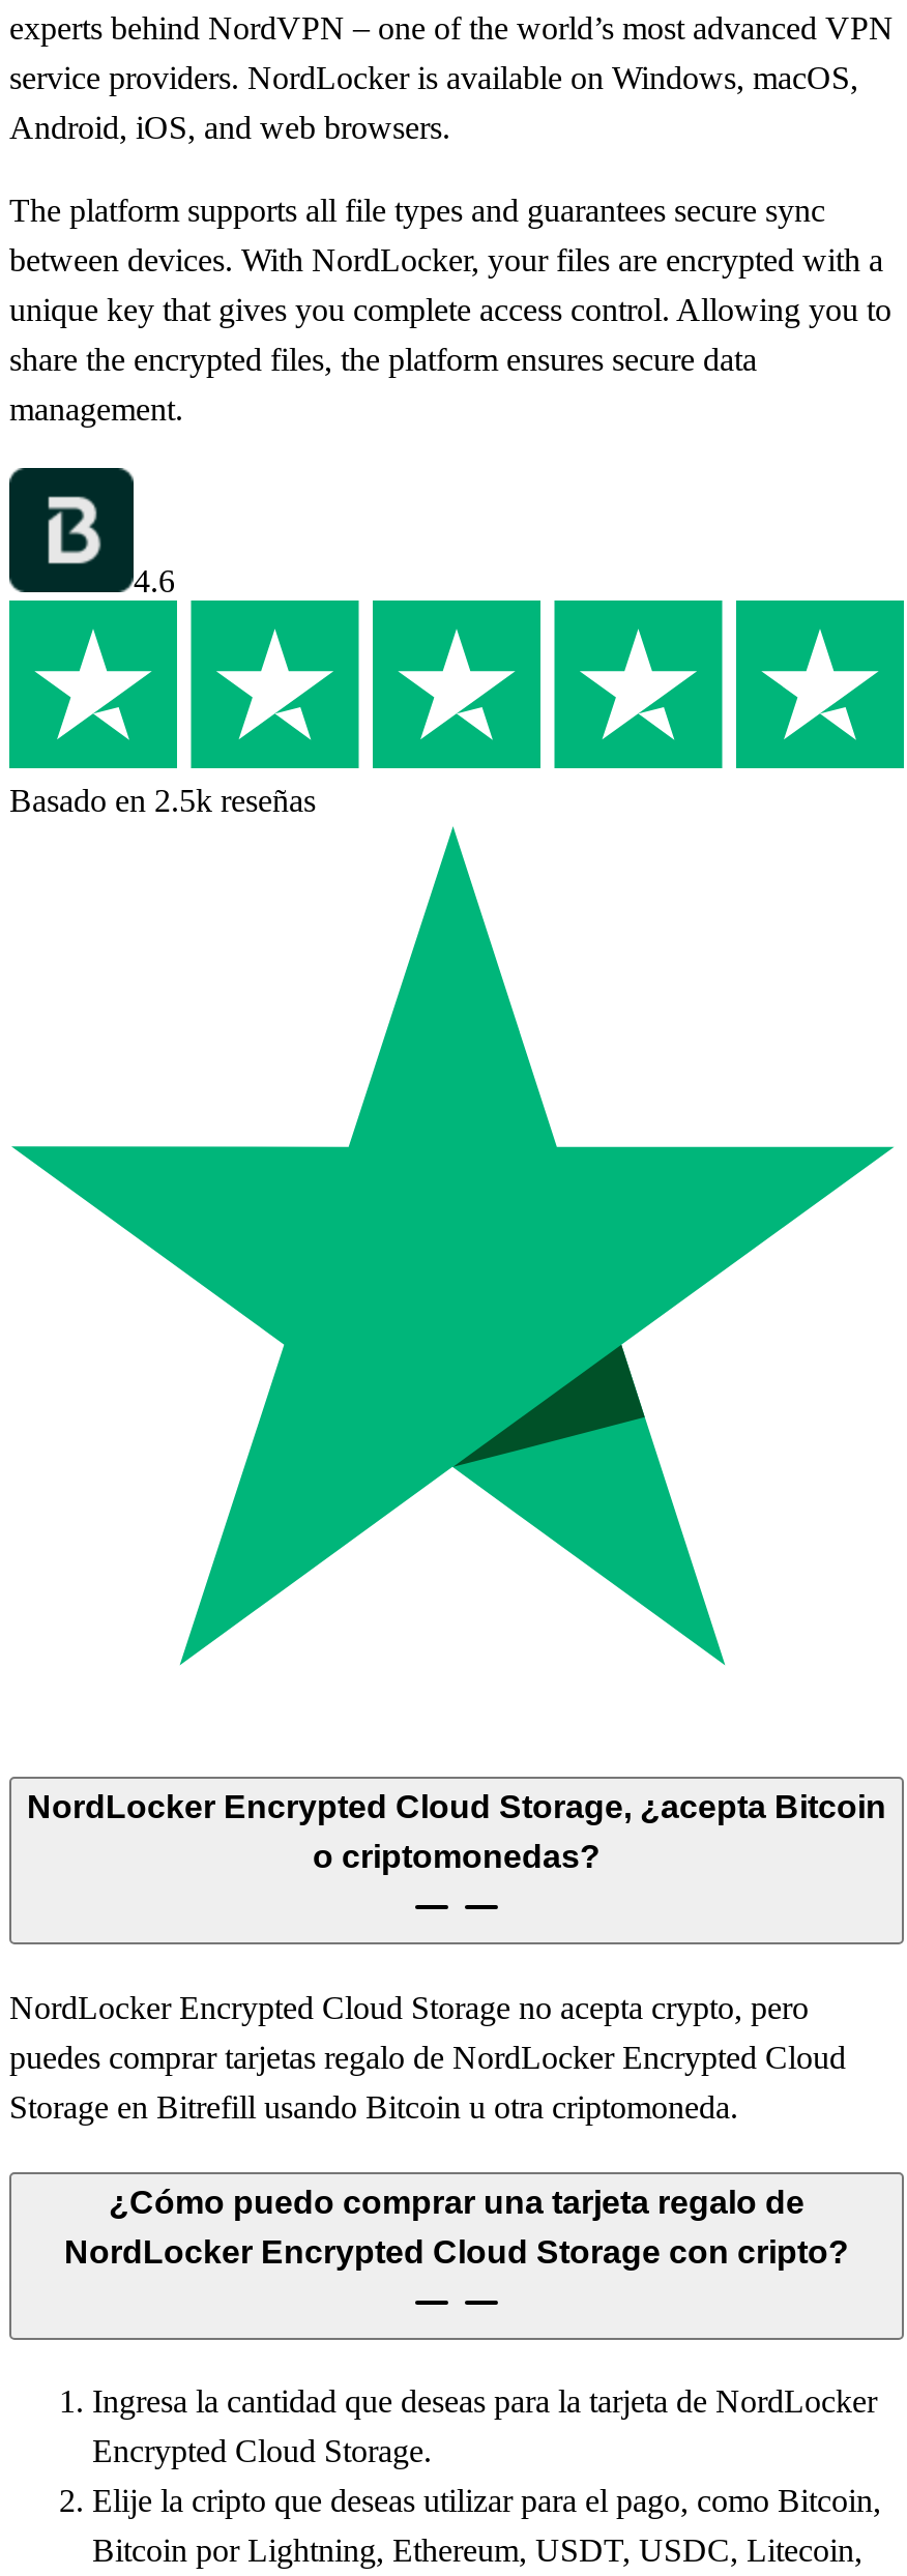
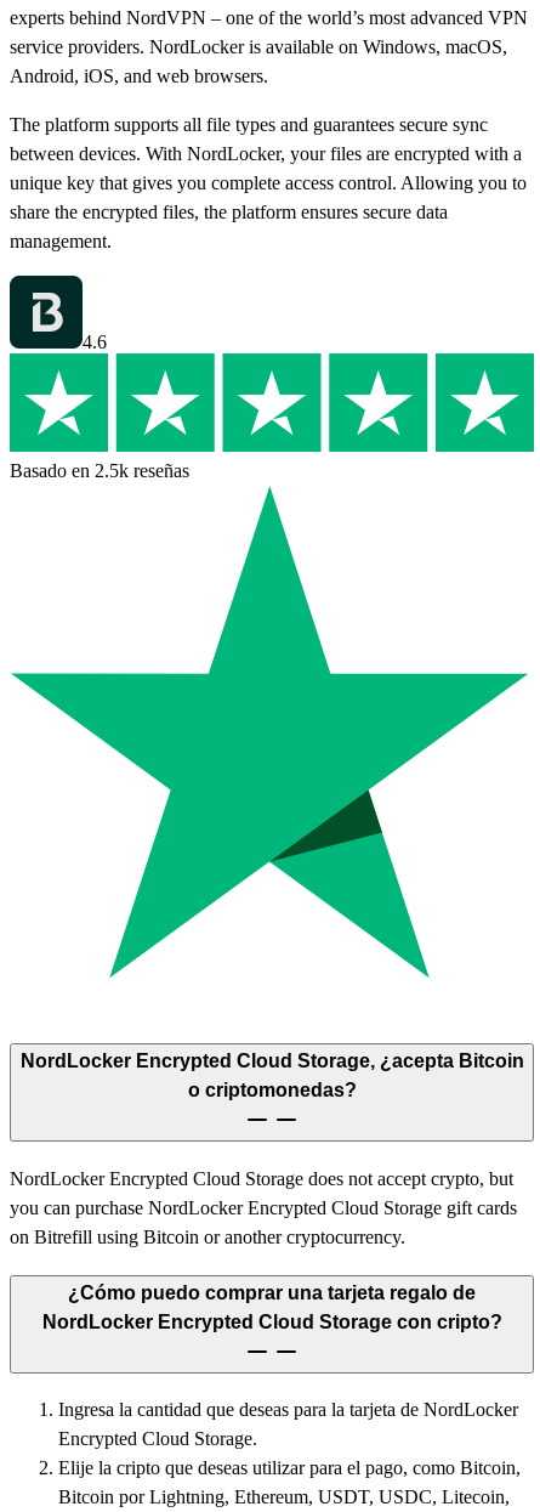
[9,1990,846,2125] NordLocker Encrypted Cloud Storage no acepta crypto, pero | puedes comprar tarjetas regalo de NordLocker Encrypted Cloud | Storage en Bitrefill usando Bitcoin u otra criptomoneda. -> [10,1168,517,1247] NordLocker Encrypted Cloud Storage does not accept crypto, but | you can purchase NordLocker Encrypted Cloud Storage gift cards | on Bitrefill using Bitcoin or another cryptocurrency.

